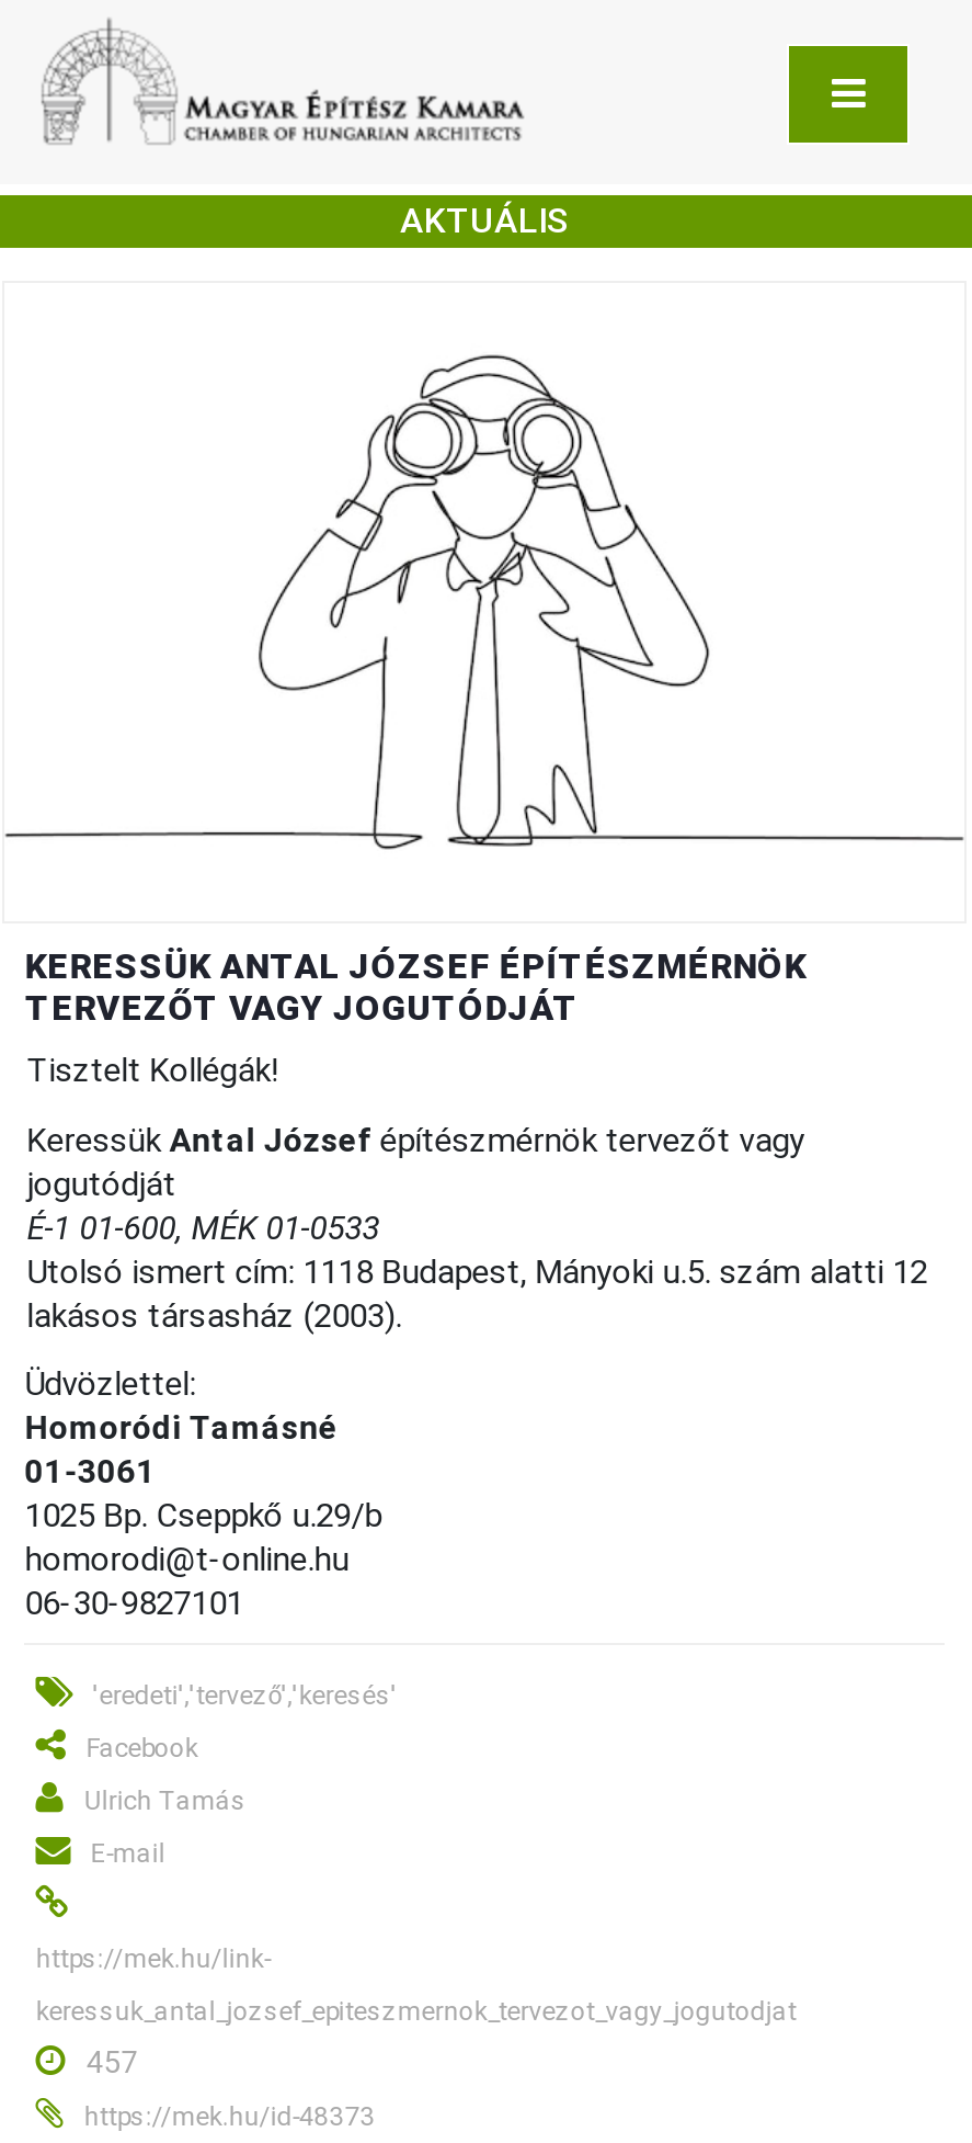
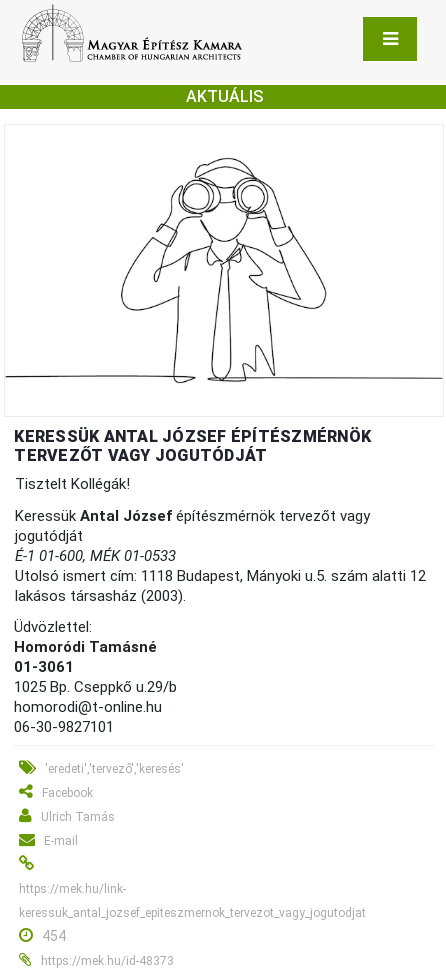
[86,2045,139,2080] 457 -> [42,928,66,944] 454

